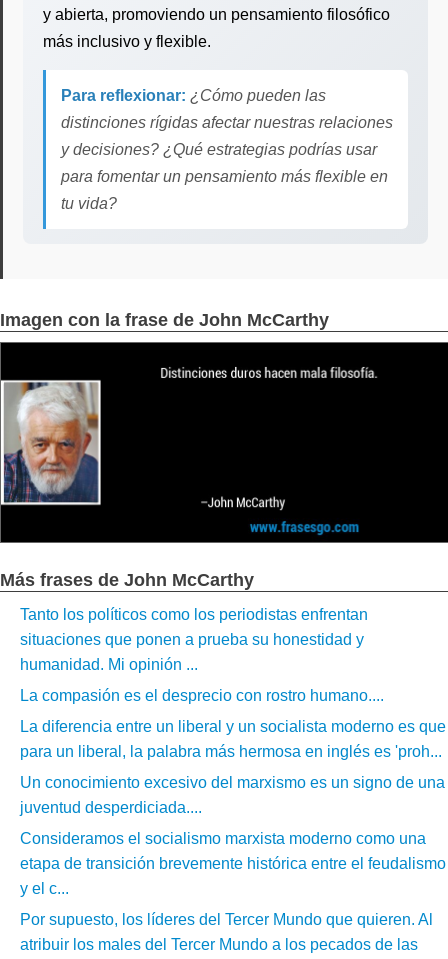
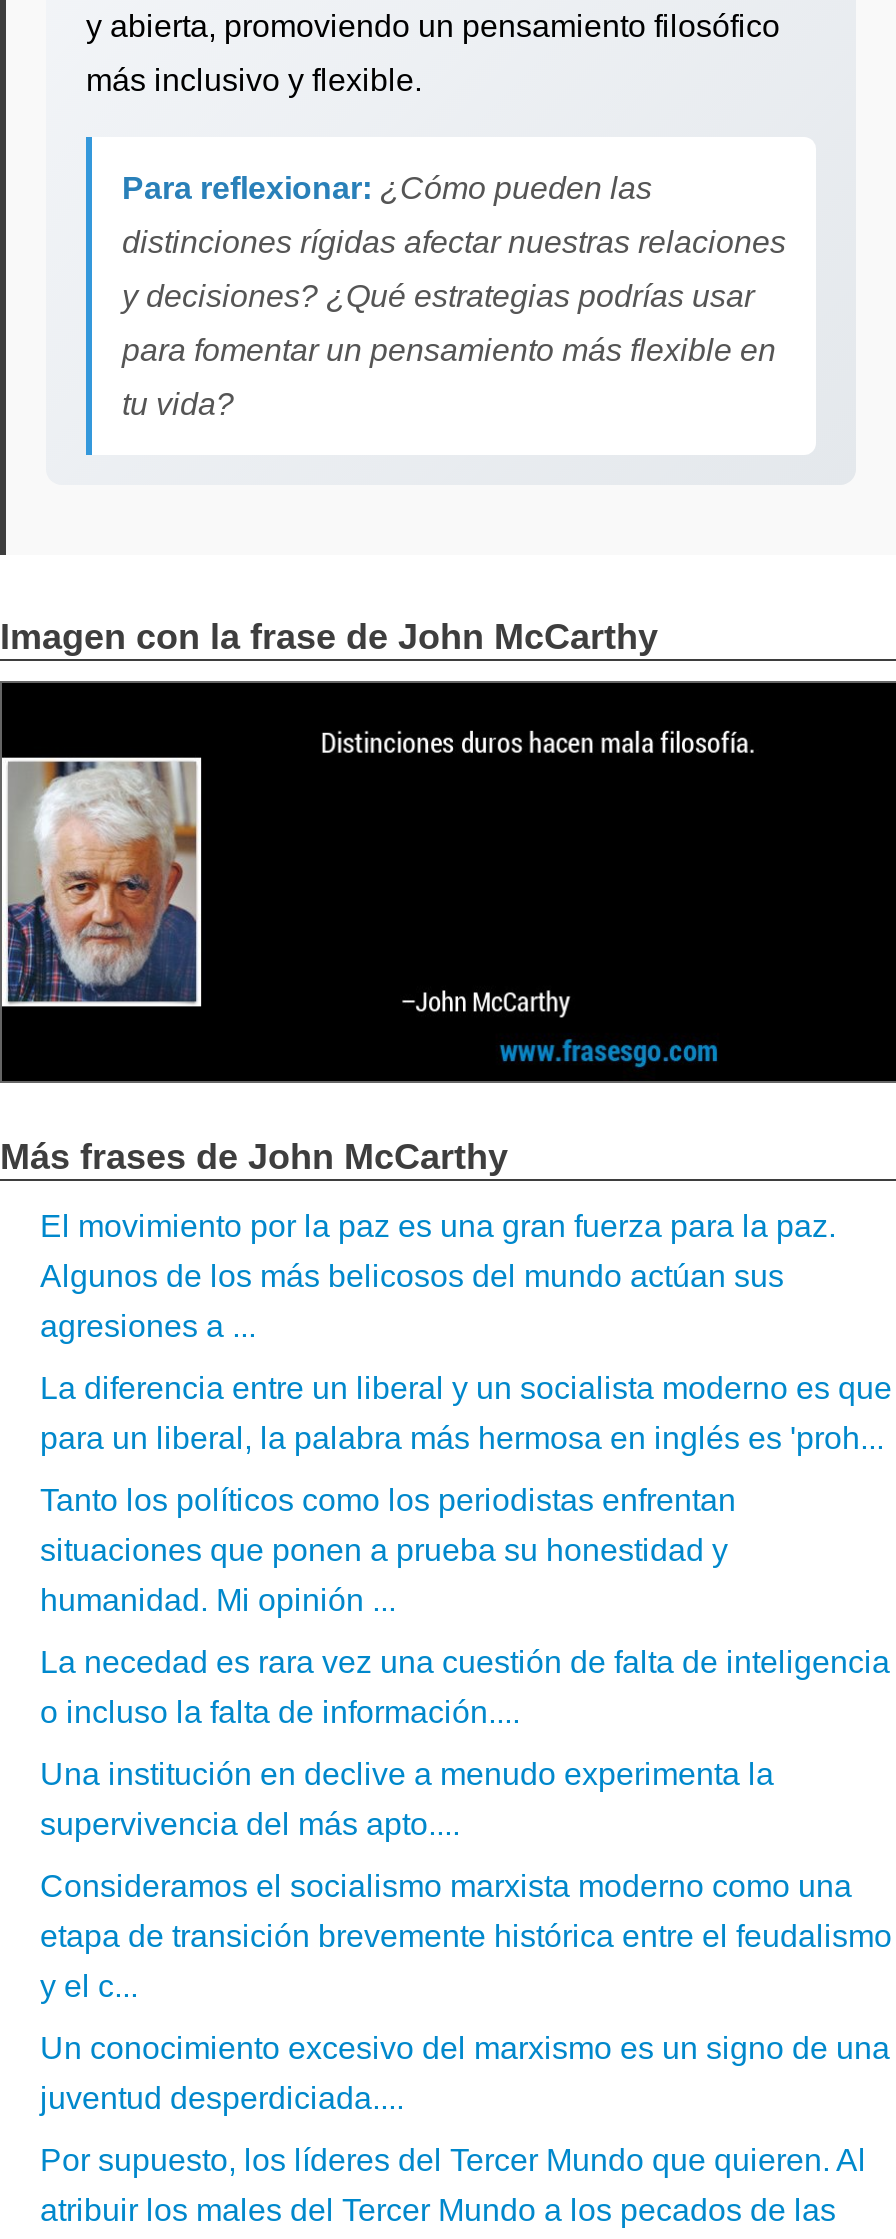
none -> [40,1209,836,1343] El movimiento por la paz es una gran fuerza para la paz. | Algunos de los más belicosos del mundo actúan sus | agresiones a ...
[20,687,384,704] La compasión es el desprecio con rostro humano.... -> [40,1645,890,1841] La necedad es rara vez una cuestión de falta de inteligencia | o incluso la falta de información.... | Una institución en declive a menudo experimenta la | supervivencia del más apto....
moved [20,718,446,760] -> [40,1371,892,1455]: La diferencia entre un liberal y un socialista moderno es que | para un liberal, la palabra más hermosa en inglés es 'proh...
moved [20,774,445,816] -> [40,2031,890,2115]: Un conocimiento excesivo del marxismo es un signo de una | juventud desperdiciada....

